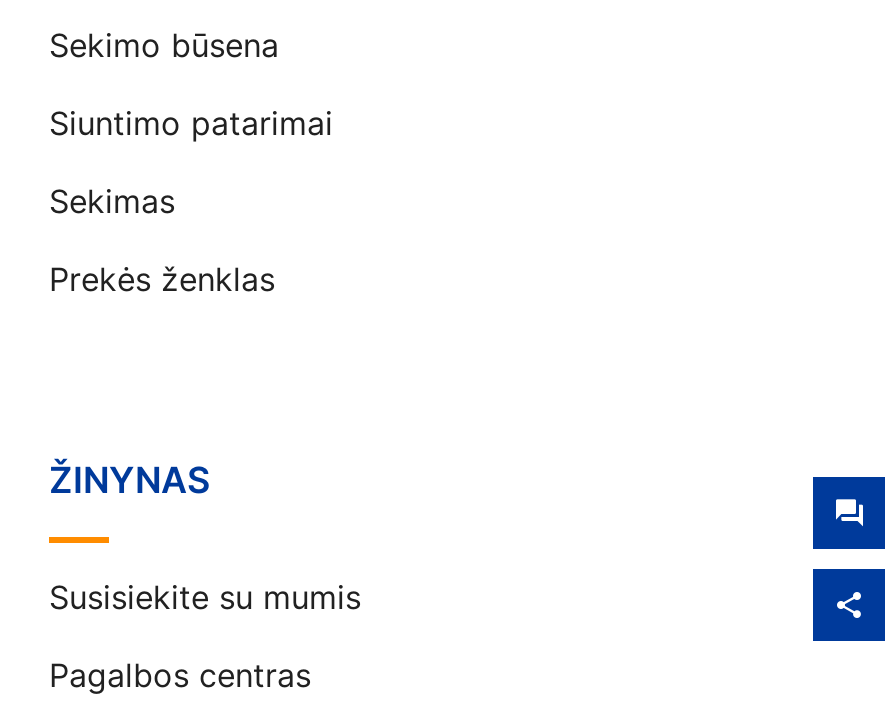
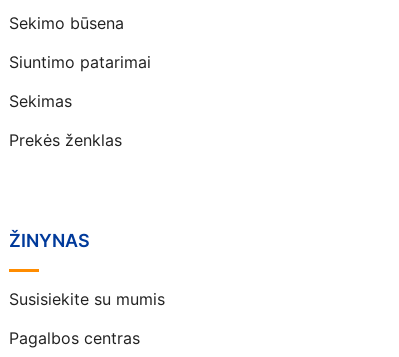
[811,475,879,551] [image] -> none
[811,567,879,643] [image] -> none

